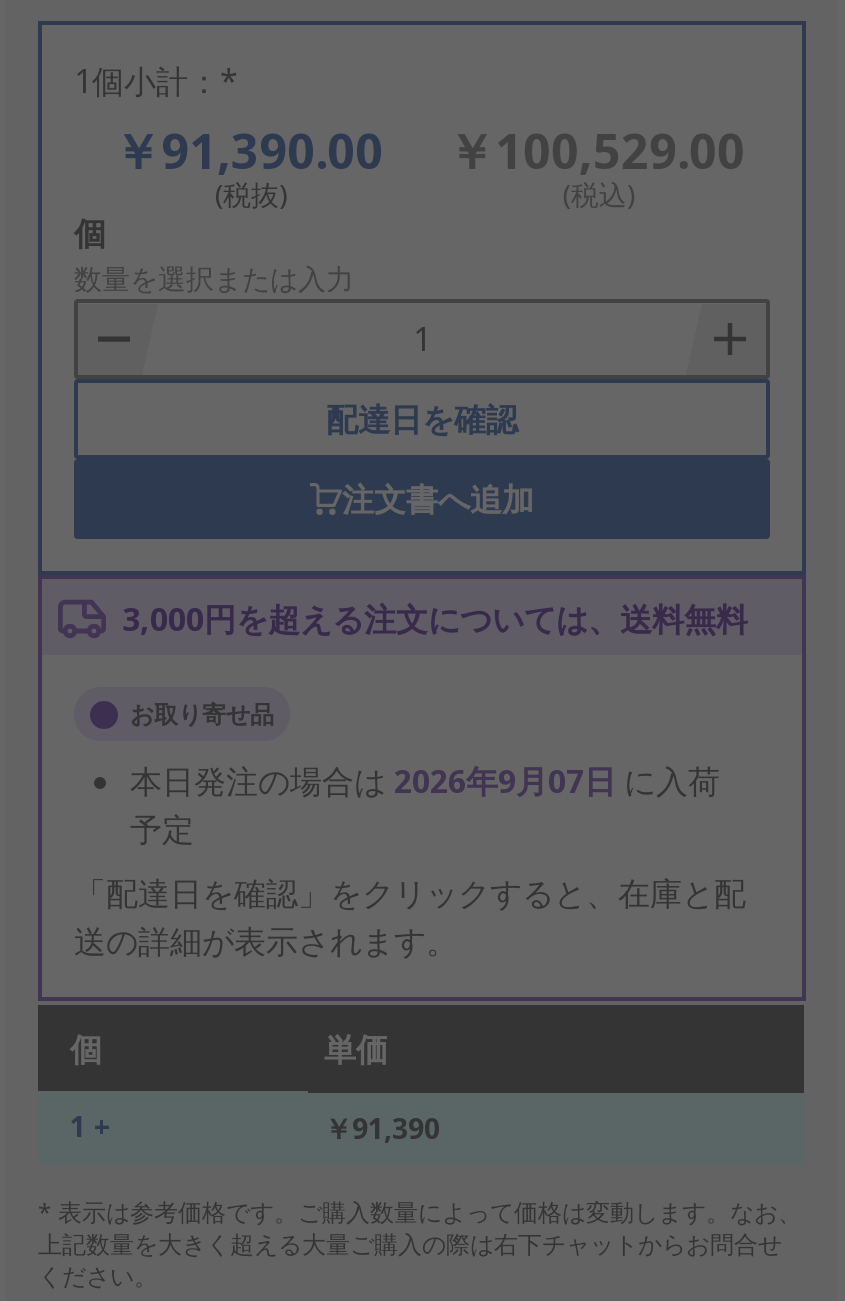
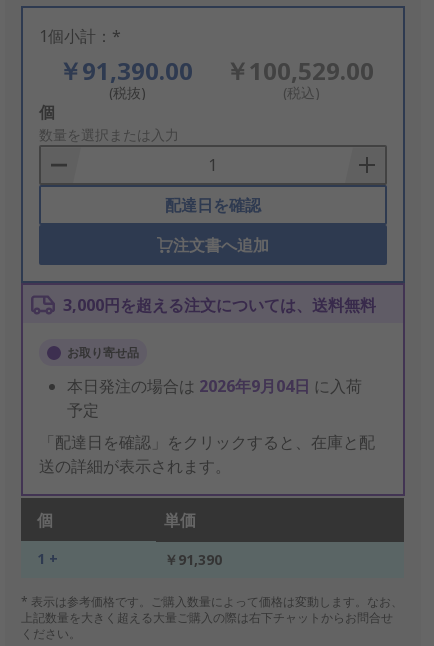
[130,760,720,804] 本日発注の場合は2026年9月07日に入荷 -> [67,375,362,397] 本日発注の場合は2026年9月04日に入荷

